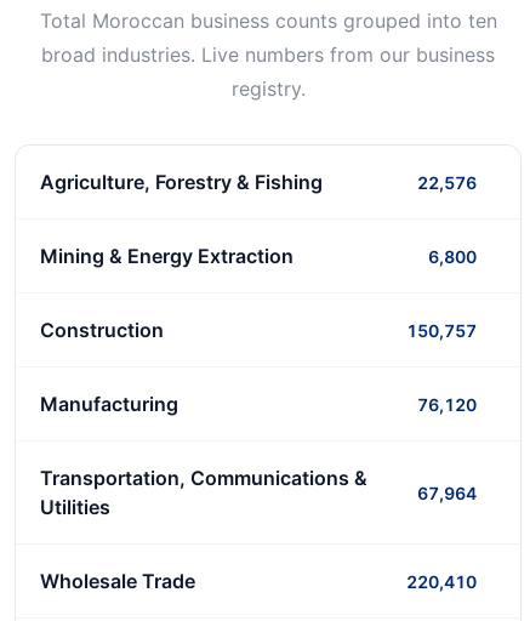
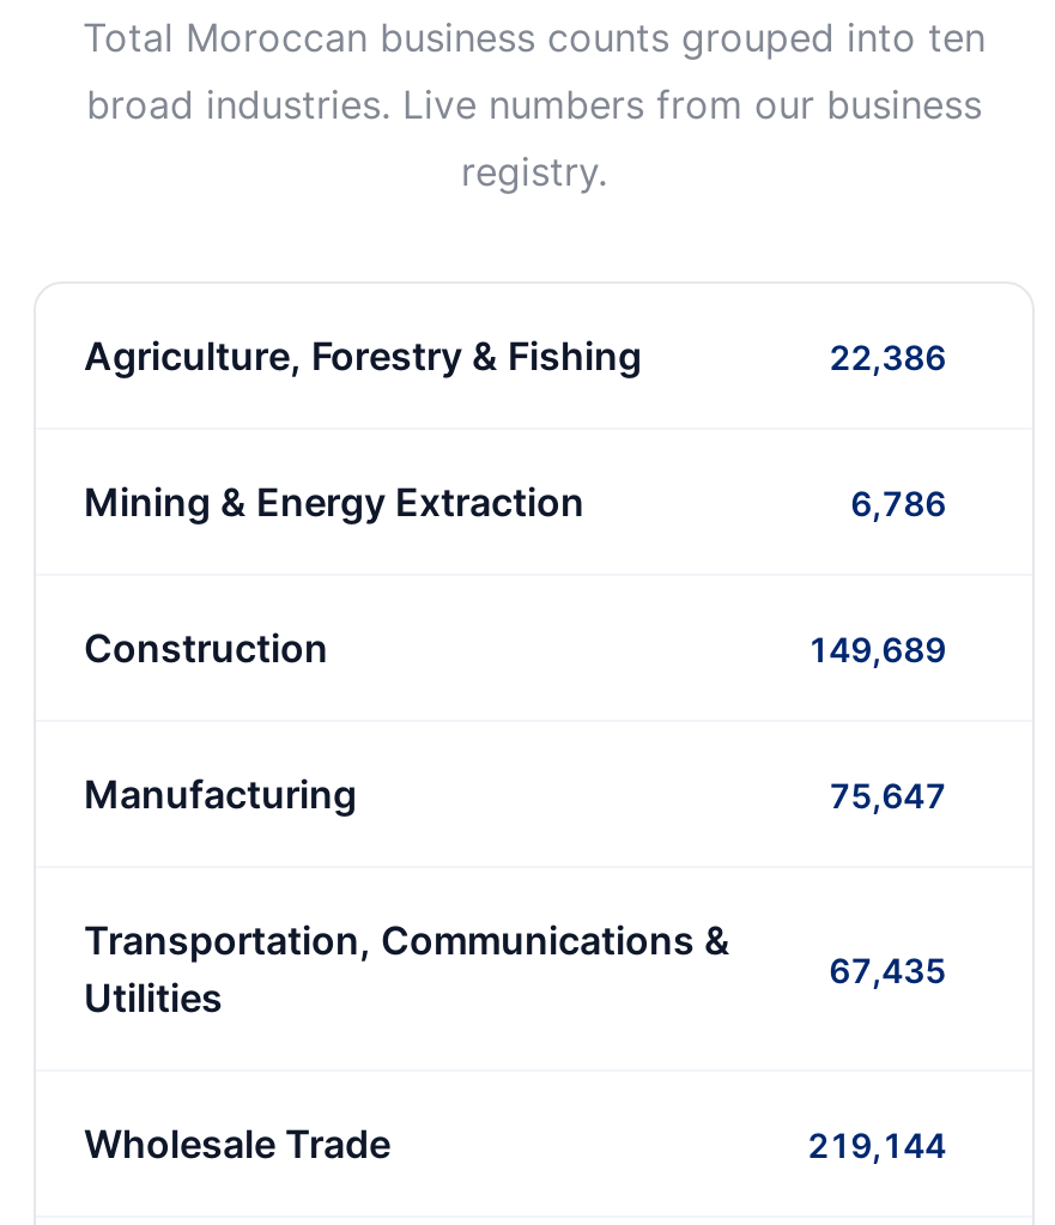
[417,172,477,192] 22,576 -> [829,336,946,376] 22,386
[428,246,477,266] 6,800 -> [850,482,946,522] 6,786
[406,320,477,340] 150,757 -> [807,628,946,668] 149,689
[417,394,477,414] 76,120 -> [829,774,946,815] 75,647
[417,482,477,503] 67,964 -> [829,949,946,989] 67,435
[406,571,477,591] 220,410 -> [807,1123,946,1164] 219,144

